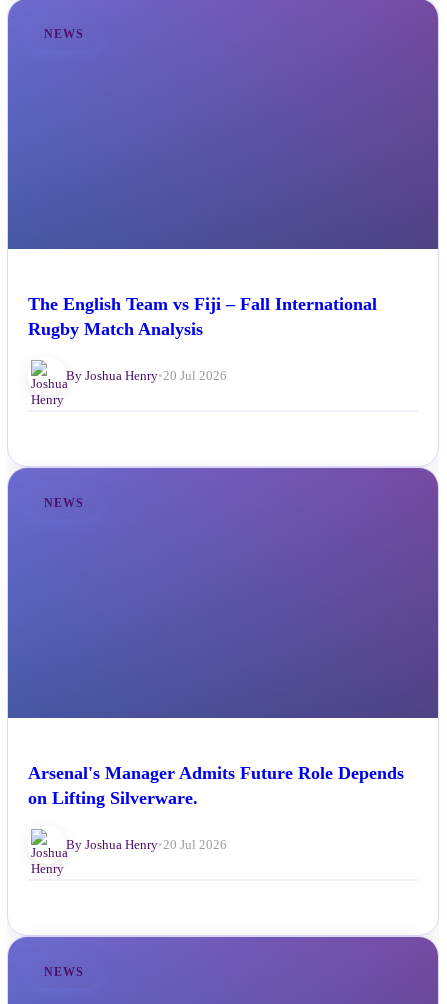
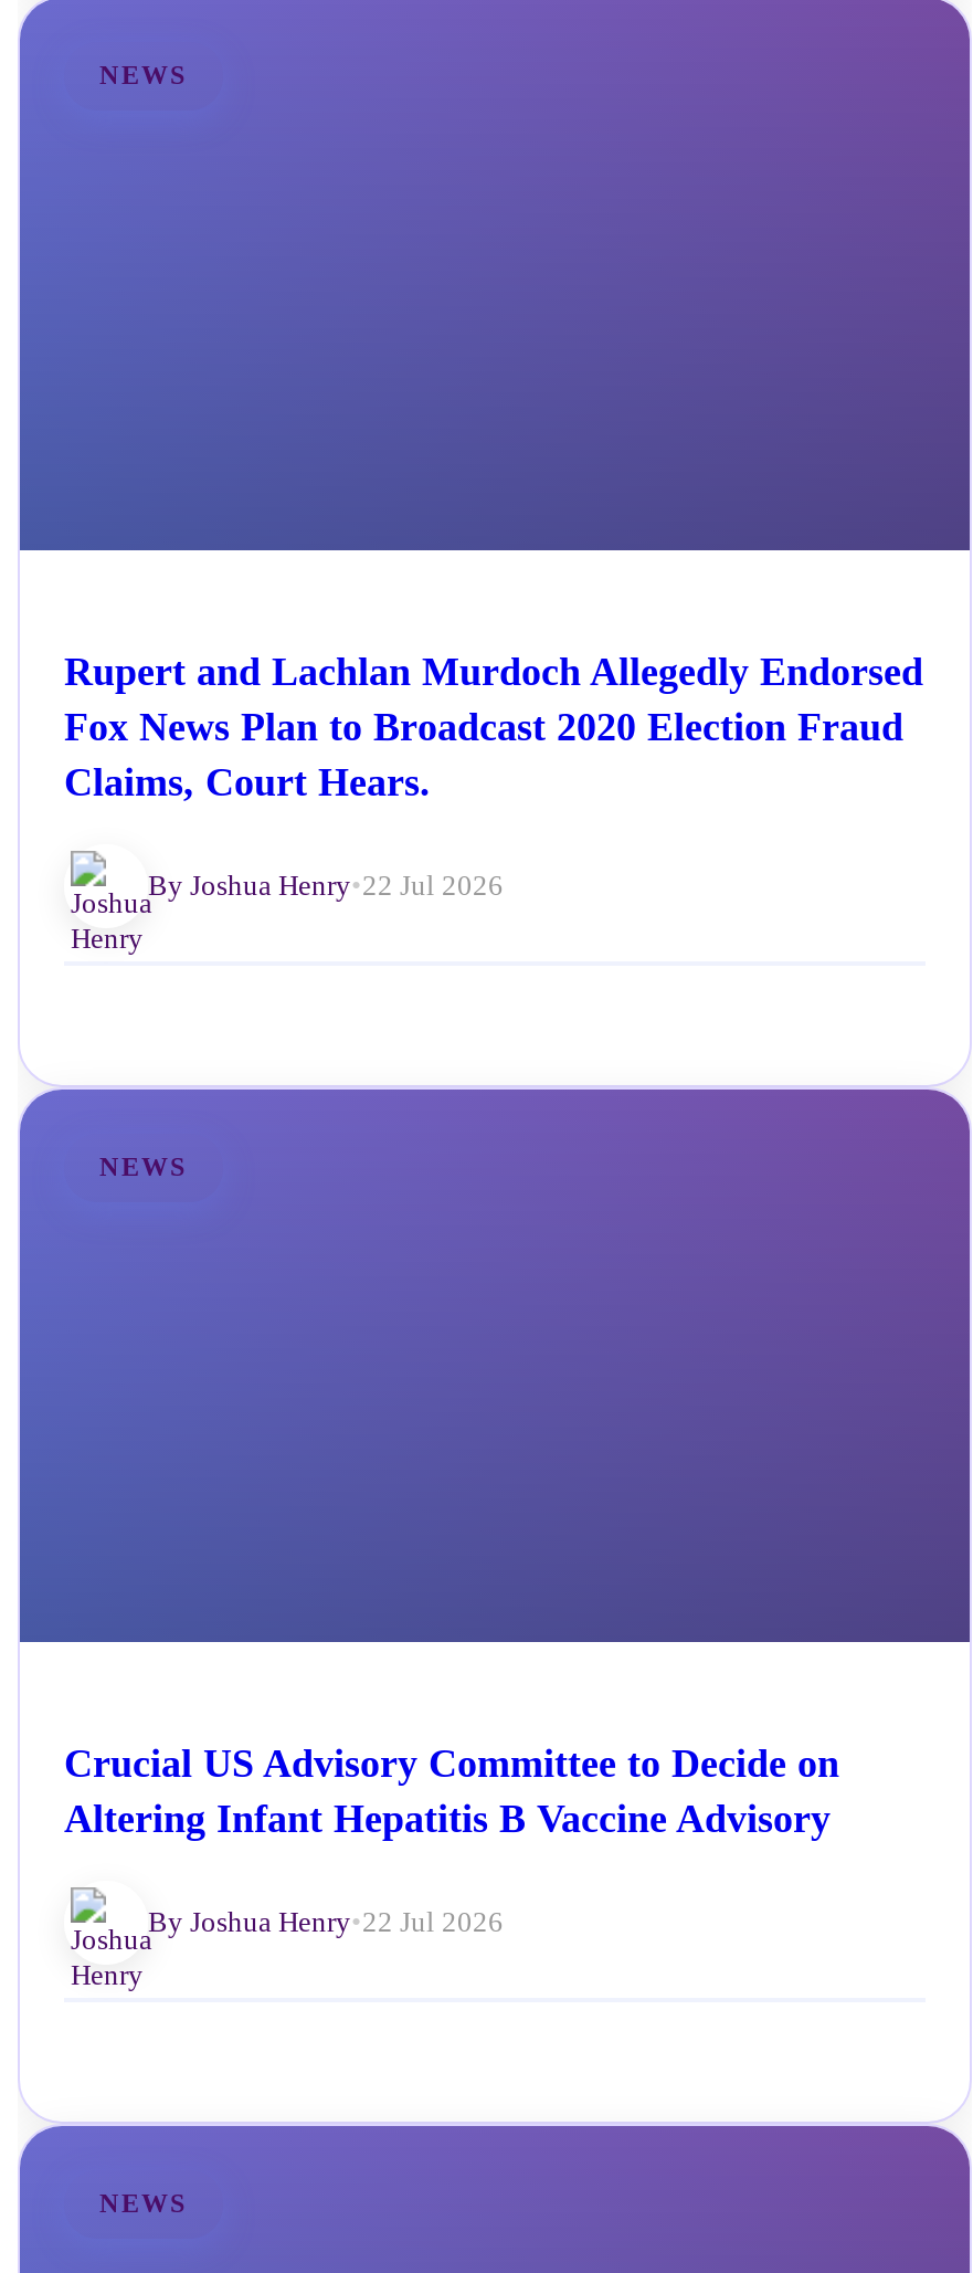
[28,294,377,339] The English Team vs Fiji – Fall International | Rugby Match Analysis -> [64,650,923,805] Rupert and Lachlan Murdoch Allegedly Endorsed | Fox News Plan to Broadcast 2020 Election Fraud | Claims, Court Hears.
[66,368,227,383] By Joshua Henry • 20 Jul 2026 -> [148,869,504,902] By Joshua Henry • 22 Jul 2026
[28,763,404,808] Arsenal's Manager Admits Future Role Depends | on Lifting Silverware. -> [64,1742,839,1841] Crucial US Advisory Committee to Decide on | Altering Infant Hepatitis B Vaccine Advisory
[66,837,227,852] By Joshua Henry • 20 Jul 2026 -> [148,1905,504,1938] By Joshua Henry • 22 Jul 2026

